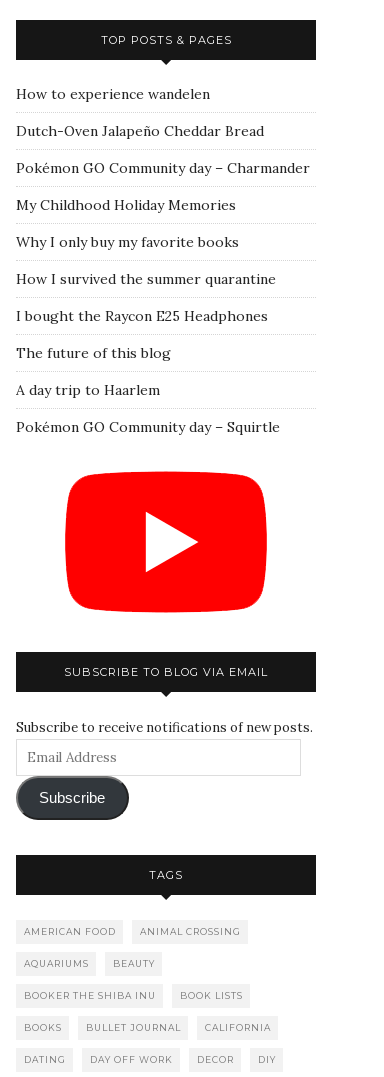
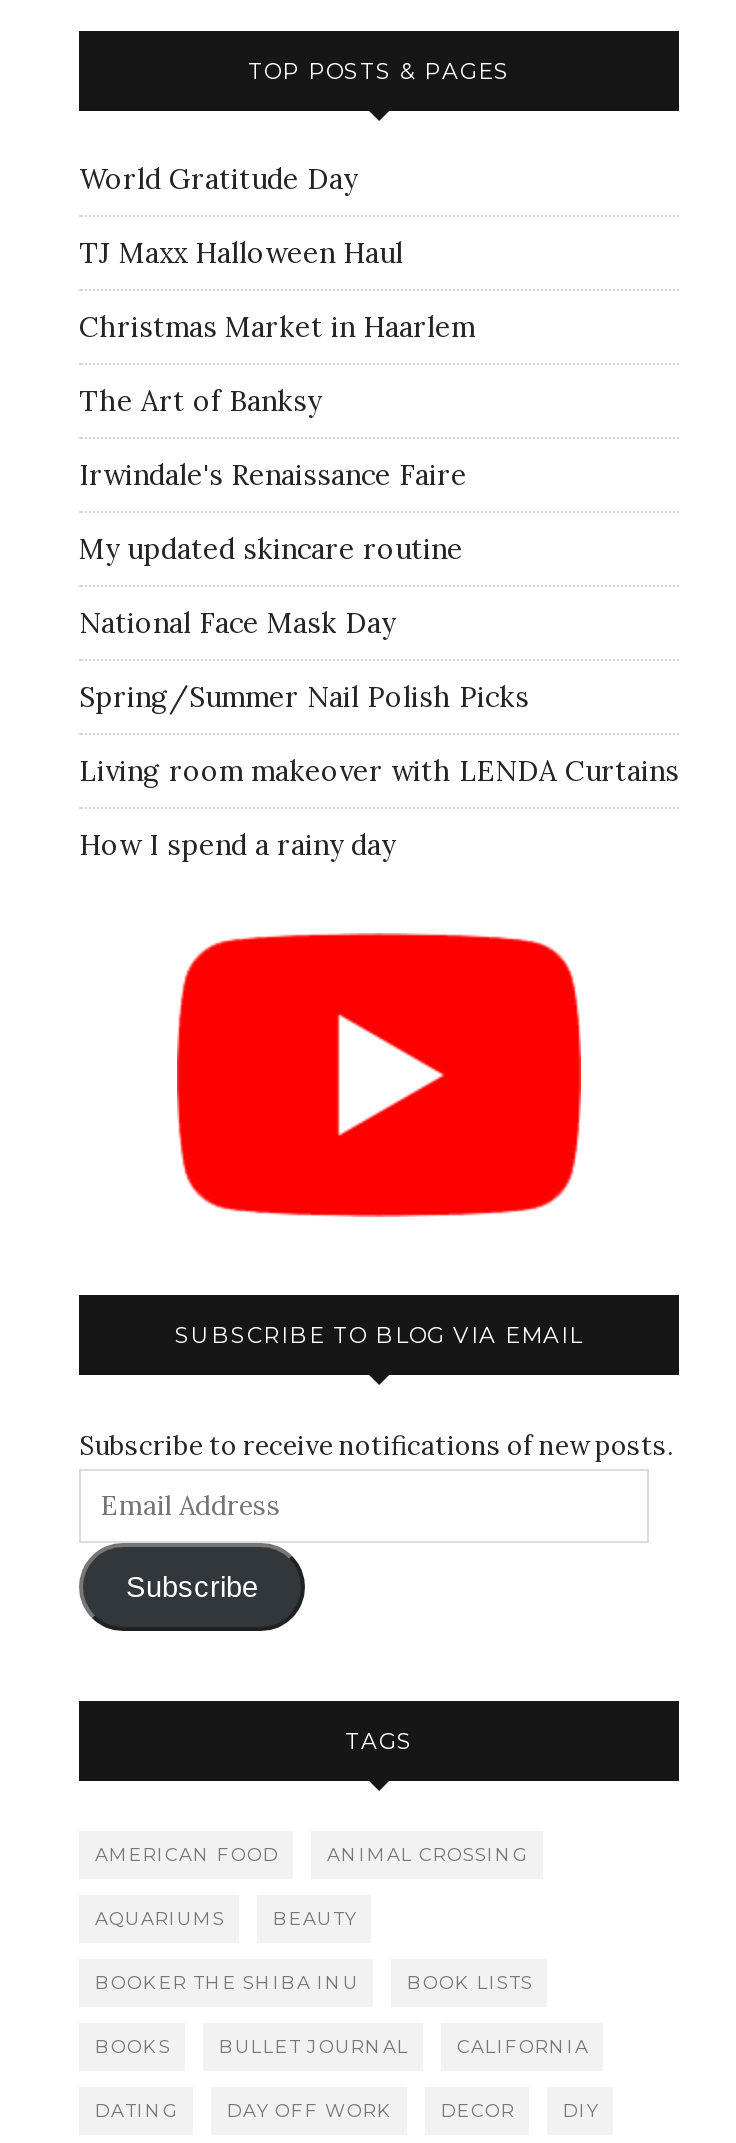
[16,85,210,103] How to experience wandelen -> [79,161,357,197] World Gratitude Day
[16,122,264,140] Dutch-Oven Jalapeño Cheddar Bread -> [79,235,403,271] TJ Maxx Halloween Haul
[16,159,310,177] Pokémon GO Community day – Charmander -> [79,309,475,345] Christmas Market in Haarlem
[16,196,236,214] My Childhood Holiday Memories -> [79,383,321,419] The Art of Banksy
[16,233,239,251] Why I only buy my favorite books -> [79,457,467,493] Irwindale's Renaissance Faire
[16,270,276,288] How I survived the summer quarantine -> [79,531,463,567] My updated skincare routine
[16,307,268,325] I bought the Raycon E25 Headphones -> [79,605,395,641] National Face Mask Day
[16,344,171,362] The future of this blog -> [79,679,529,715] Spring/Summer Nail Polish Picks
[16,381,160,399] A day trip to Haarlem -> [79,753,679,789] Living room makeover with LENDA Curtains
[16,418,280,436] Pokémon GO Community day – Squirtle -> [79,827,395,863] How I spend a rainy day

